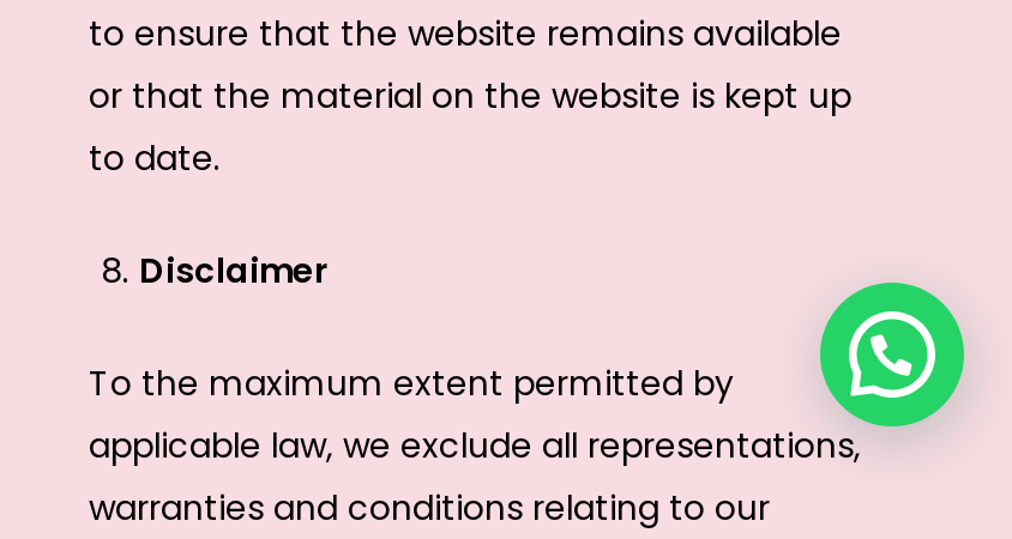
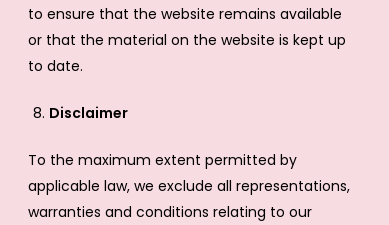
[815,280,969,441] [image] -> none

